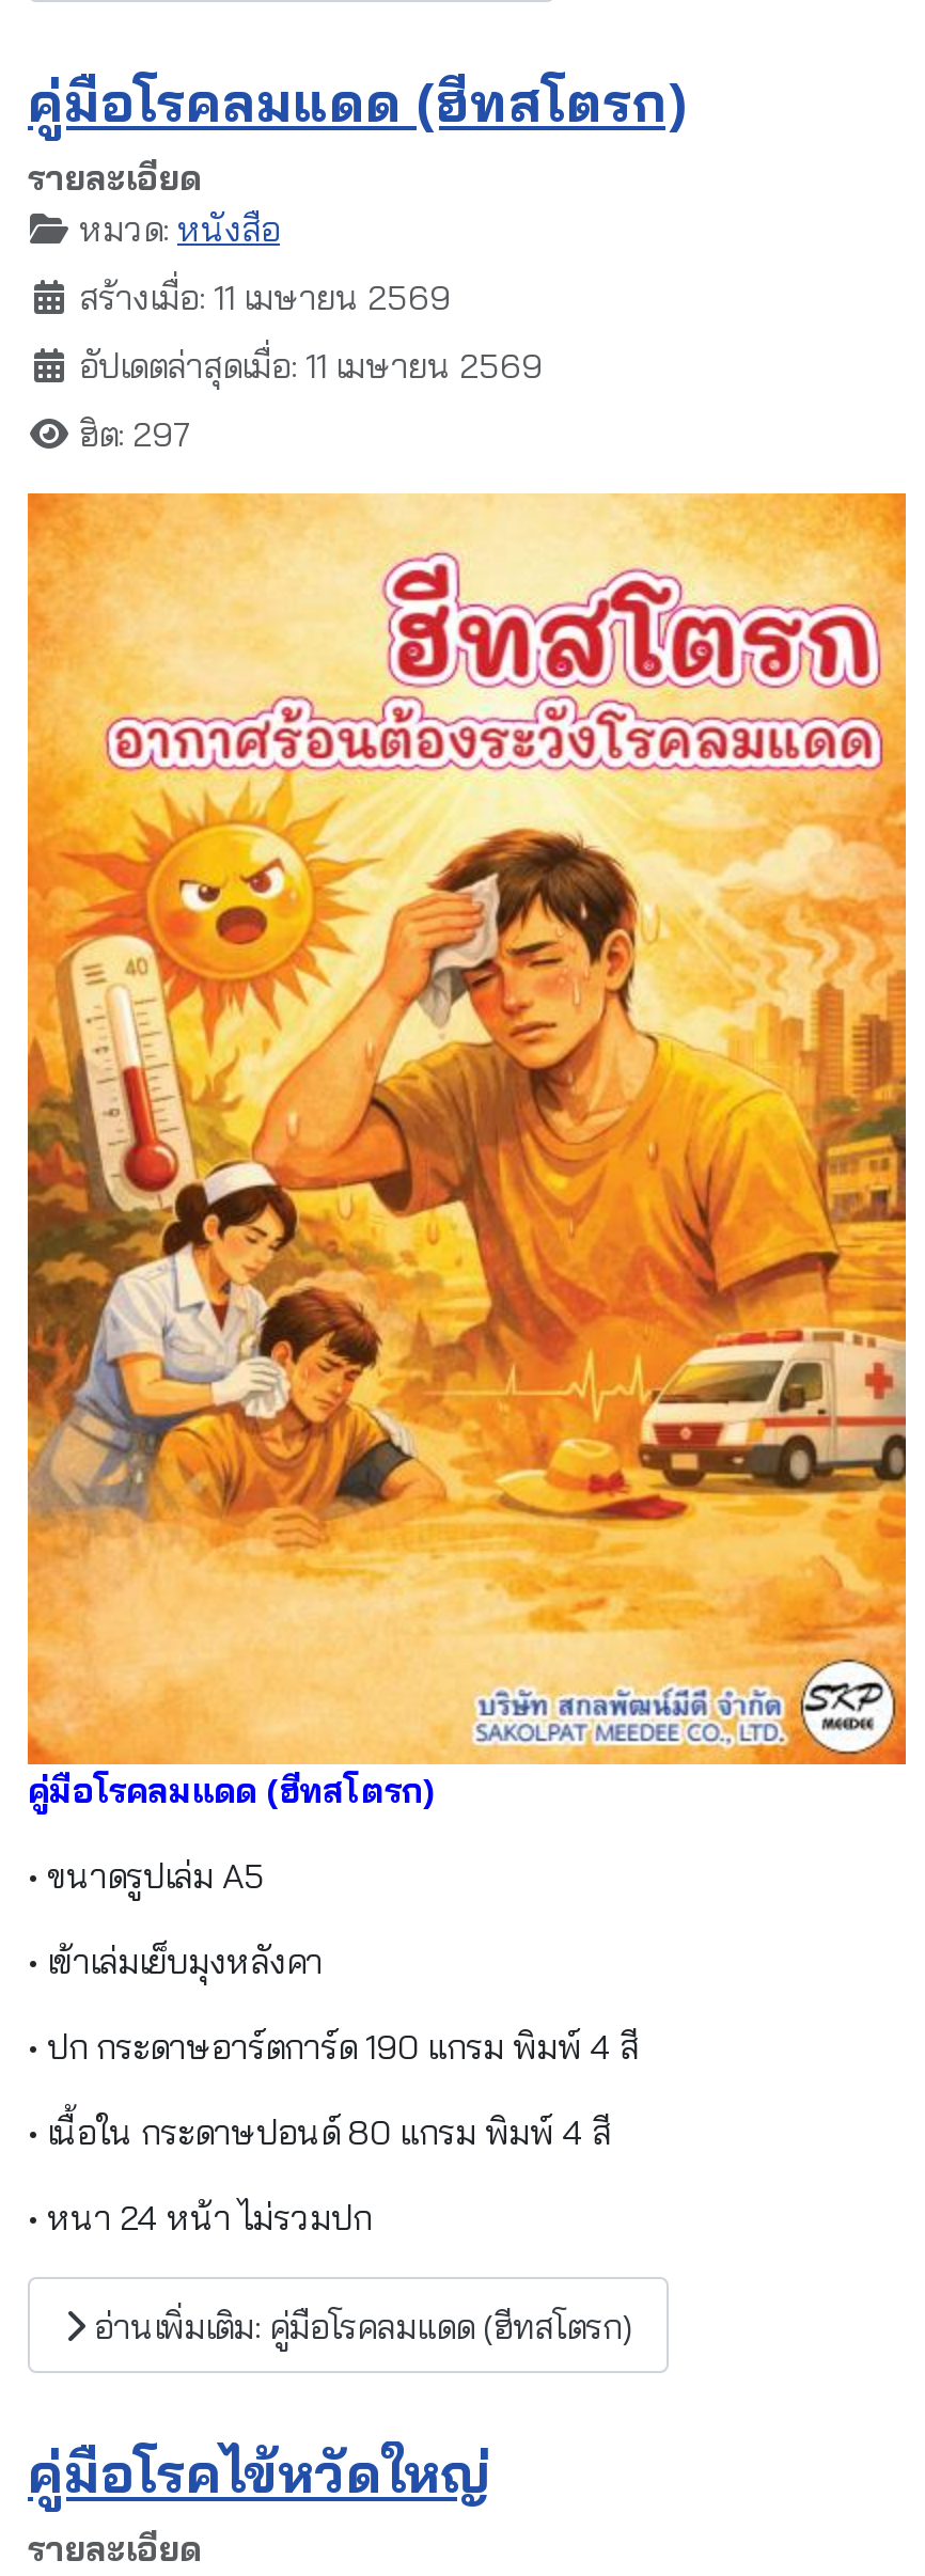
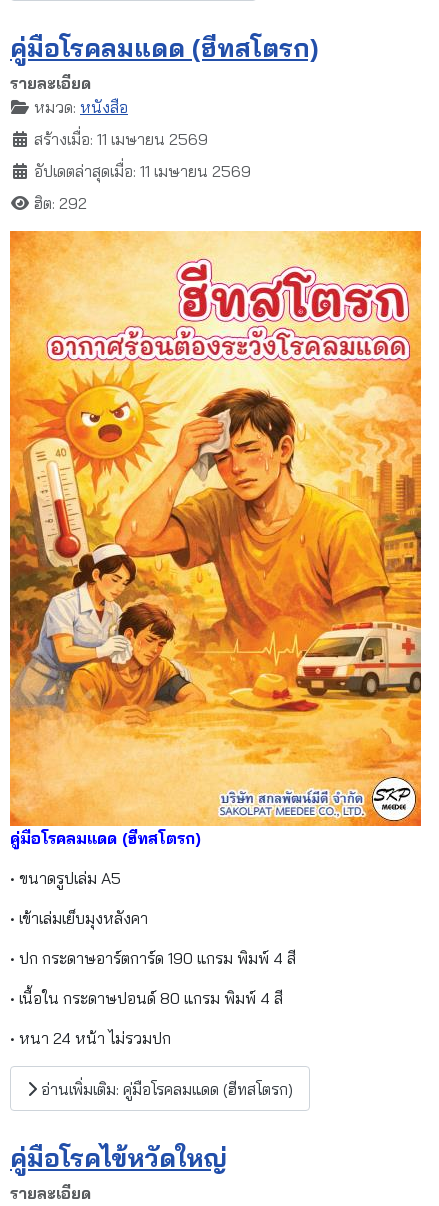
[79,413,192,455] ฮิต: 297 -> [34,193,87,213] ฮิต: 292

